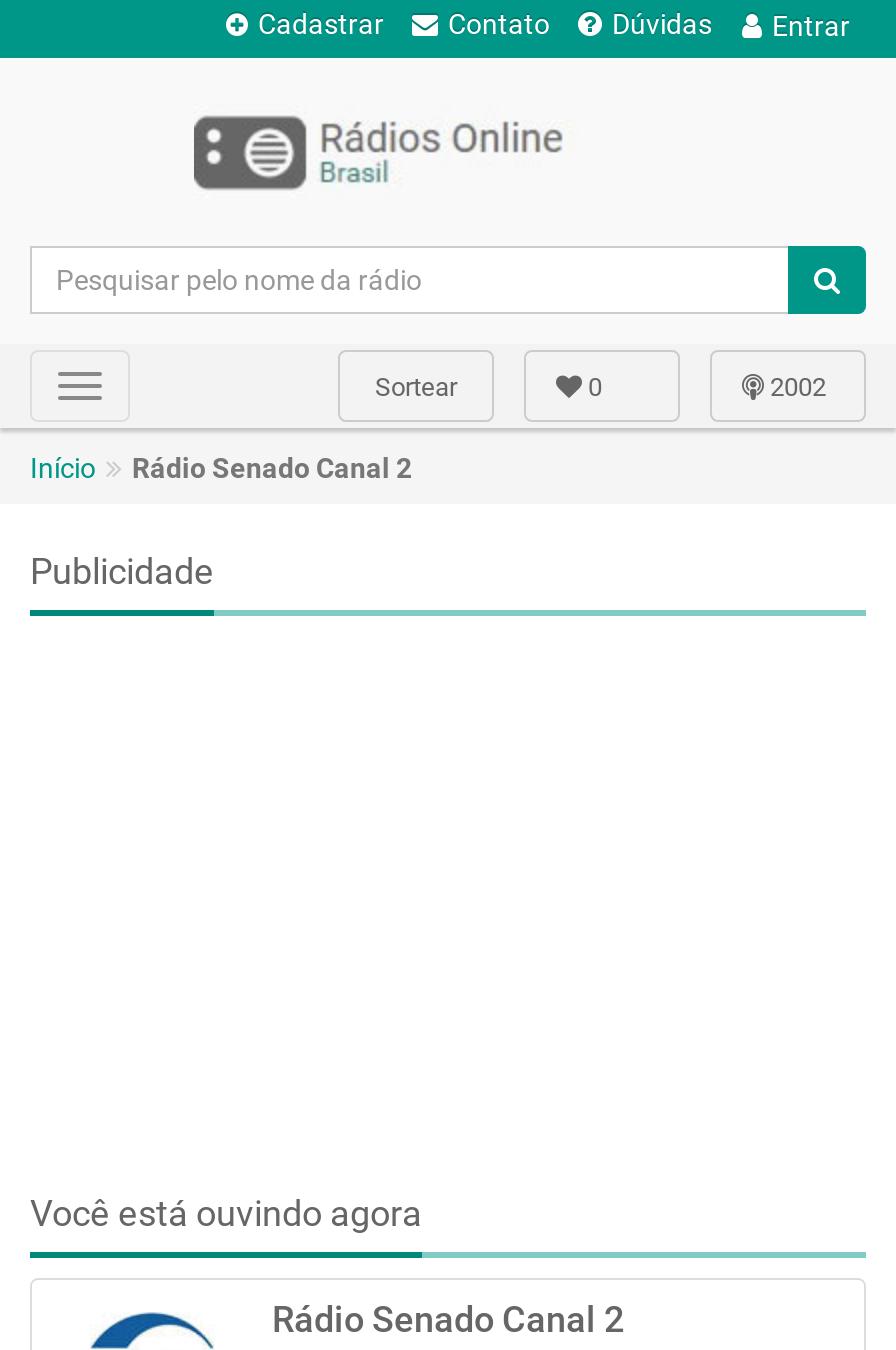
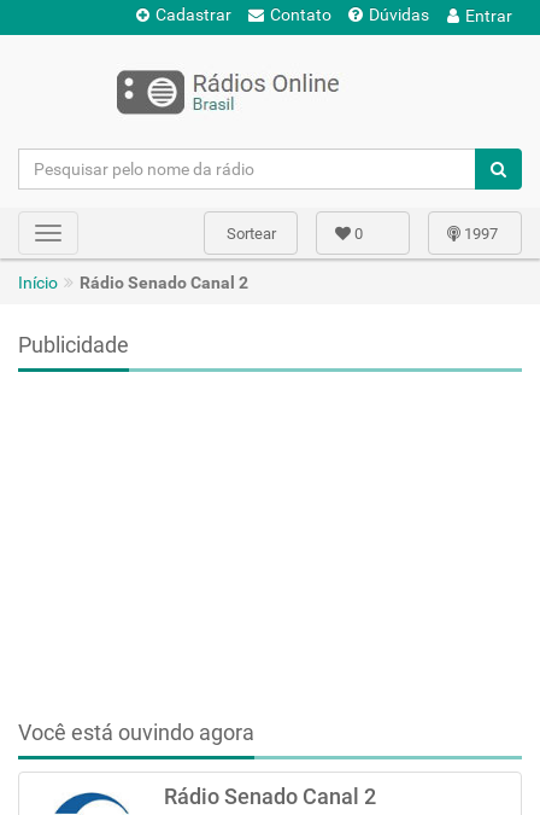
[770,372,826,402] 2002 -> [464,225,498,243] 1997

